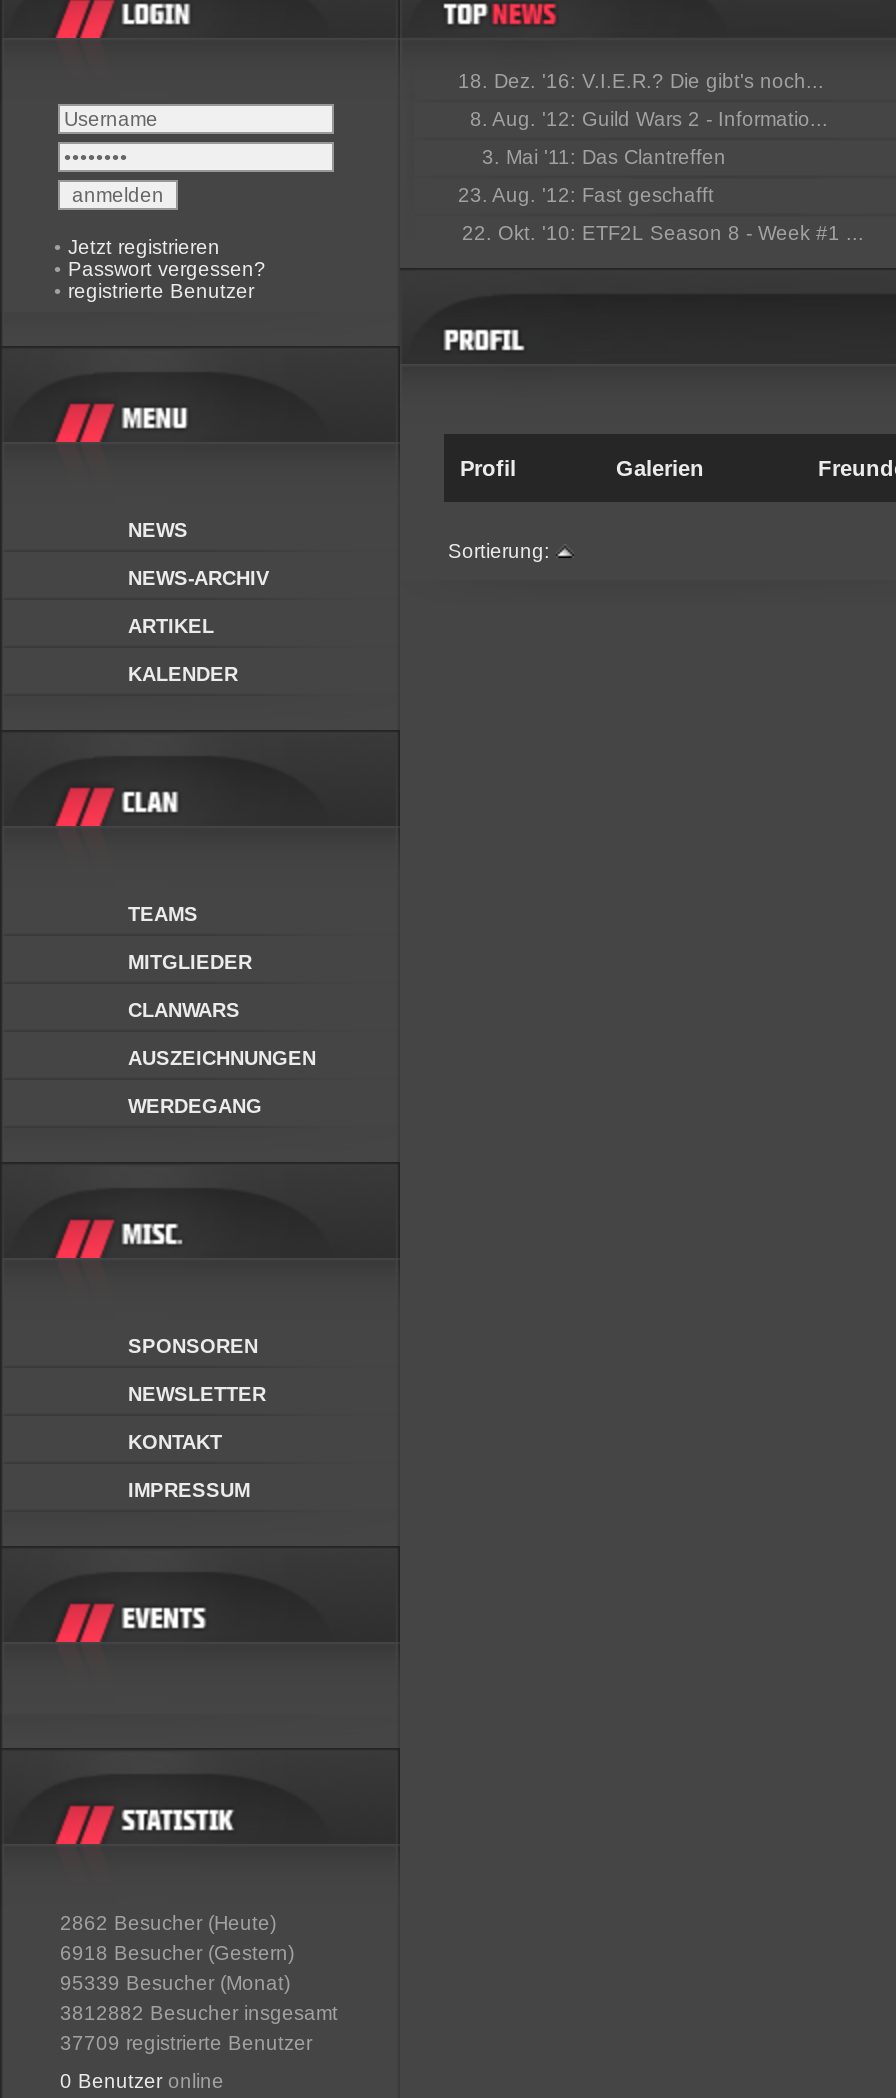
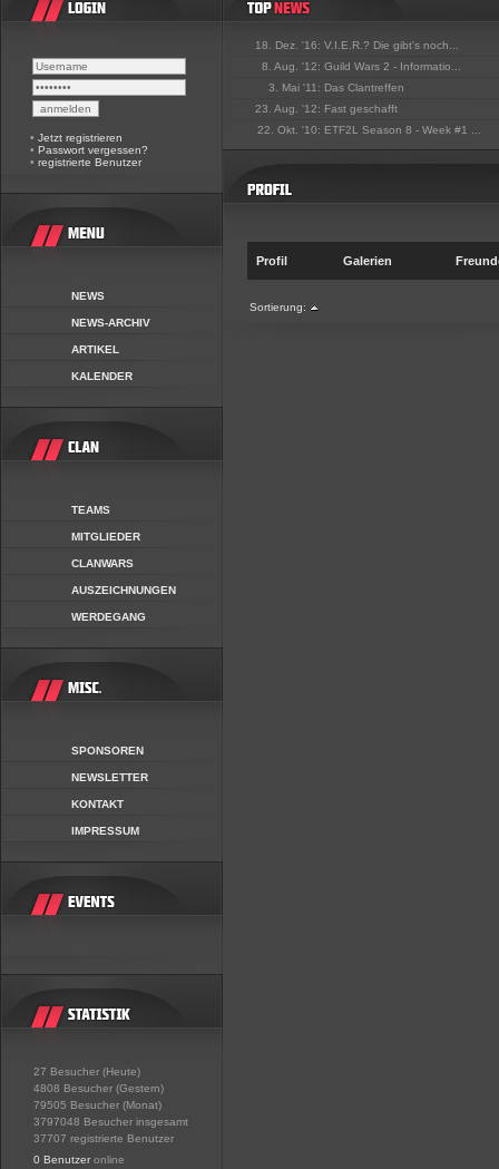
[60,1912,276,1934] 2862 Besucher (Heute) -> [33,1065,140,1078] 27 Besucher (Heute)
[60,1942,294,1964] 6918 Besucher (Gestern) -> [33,1082,164,1094] 4808 Besucher (Gestern)
[60,1972,290,1994] 95339 Besucher (Monat) -> [33,1099,162,1111] 79505 Besucher (Monat)
[60,2002,338,2024] 3812882 Besucher insgesamt -> [33,1116,188,1128] 3797048 Besucher insgesamt
[60,2032,312,2054] 37709 registrierte Benutzer -> [33,1132,174,1144] 37707 registrierte Benutzer

